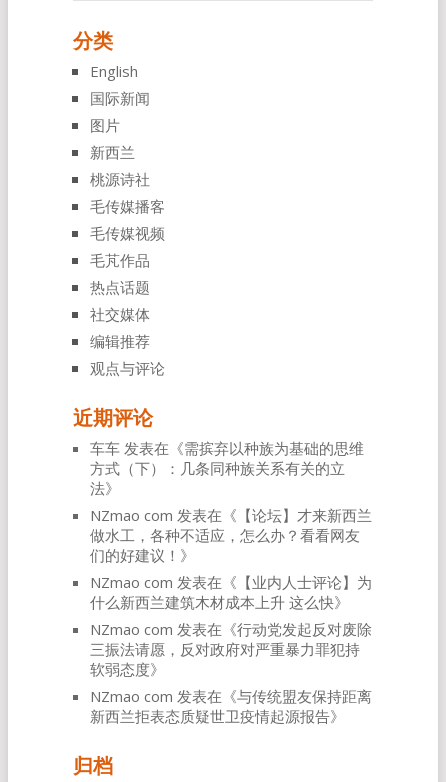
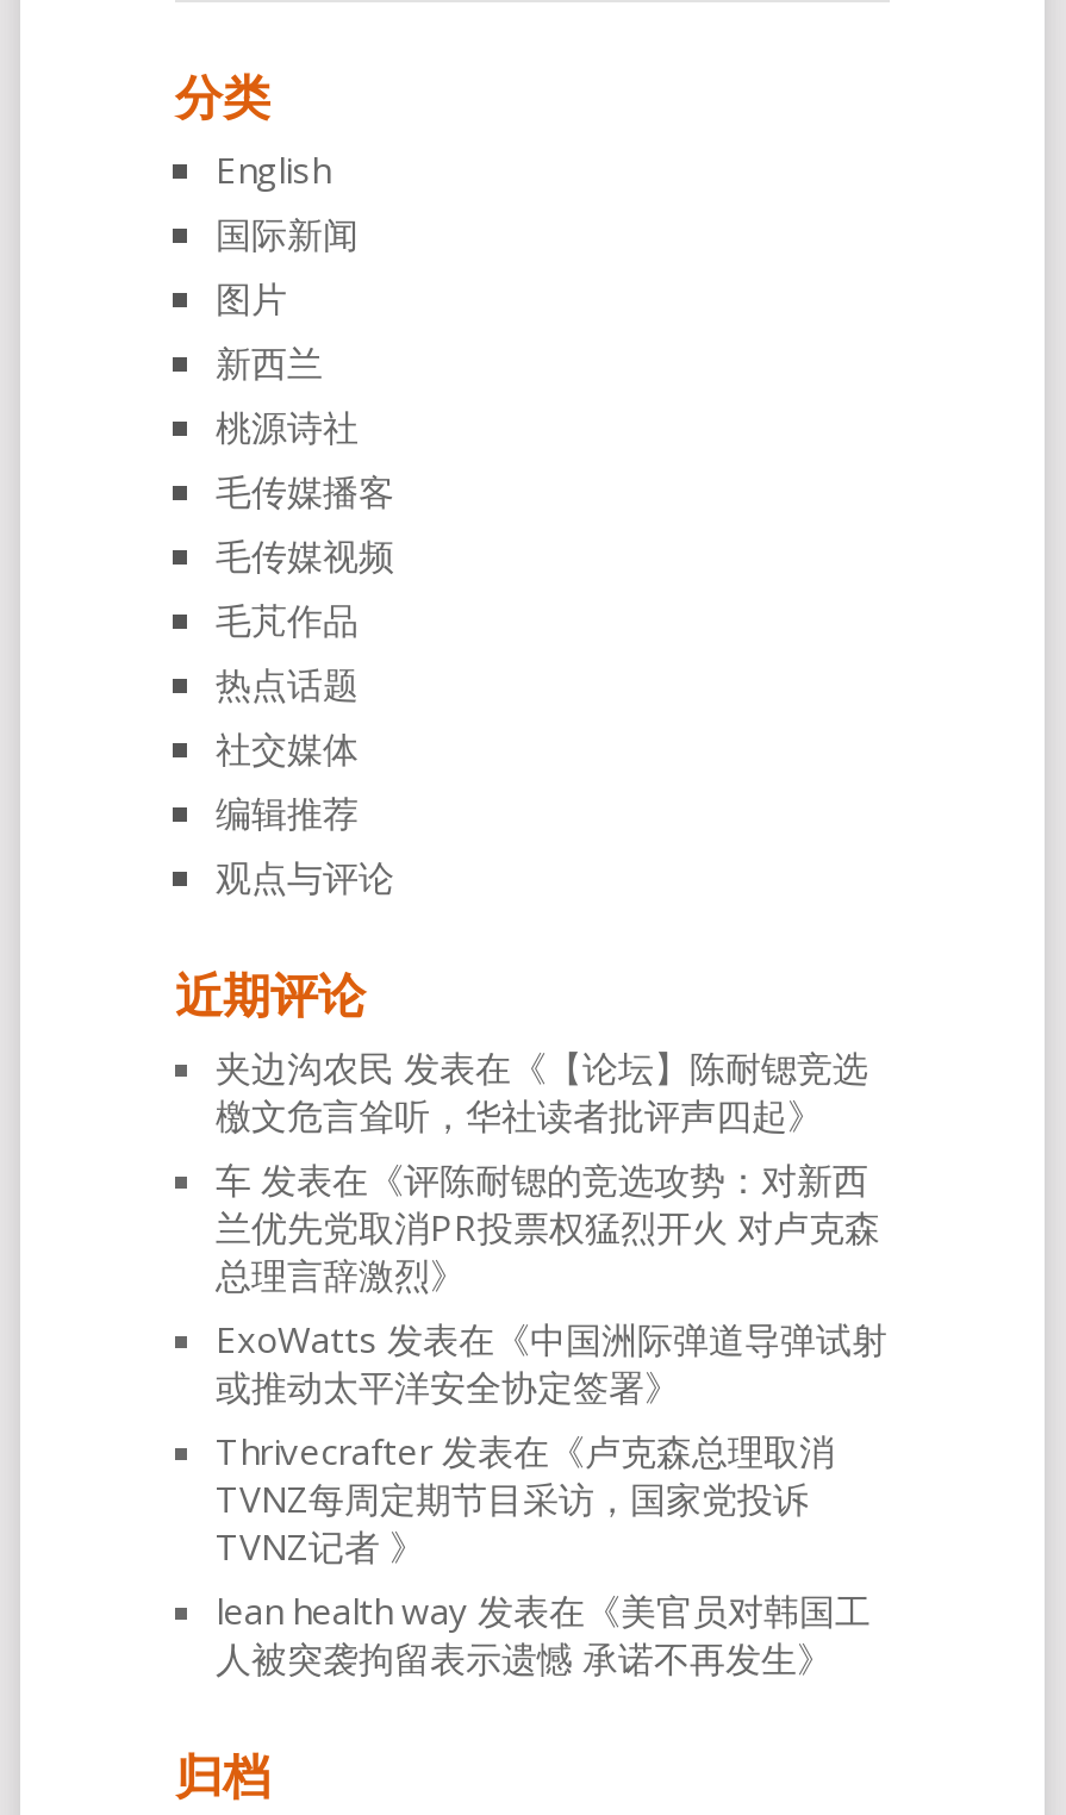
[90,438,372,726] 车车发表在《需摈弃以种族为基础的思维 | 方式（下）：几条同种族关系有关的立 | 法》 | NZmao com发表在《【论坛】才来新西兰 | 做水工，各种不适应，怎么办？看看网友 | 们的好建议！》 | NZmao com发表在《【业内人士评论】为 | 什么新西兰建筑木材成本上升 这么快》 | NZmao com发表在《行动党发起反对废除 | 三振法请愿，反对政府对严重暴力罪犯持 | 软弱态度》 | NZmao com发表在《与传统盟友保持距离 | 新西兰拒表态质疑世卫疫情起源报告》 -> [216,1044,887,1682] 夹边沟农民发表在《【论坛】陈耐锶竞选 | 檄文危言耸听，华社读者批评声四起》 | 车发表在《评陈耐锶的竞选攻势：对新西 | 兰优先党取消PR投票权猛烈开火 对卢克森 | 总理言辞激烈》 | ExoWatts发表在《中国洲际弹道导弹试射 | 或推动太平洋安全协定签署》 | Thrivecrafter发表在《卢克森总理取消 | TVNZ每周定期节目采访，国家党投诉 | TVNZ记者》 | lean health way发表在《美官员对韩国工 | 人被突袭拘留表示遗憾 承诺不再发生》

